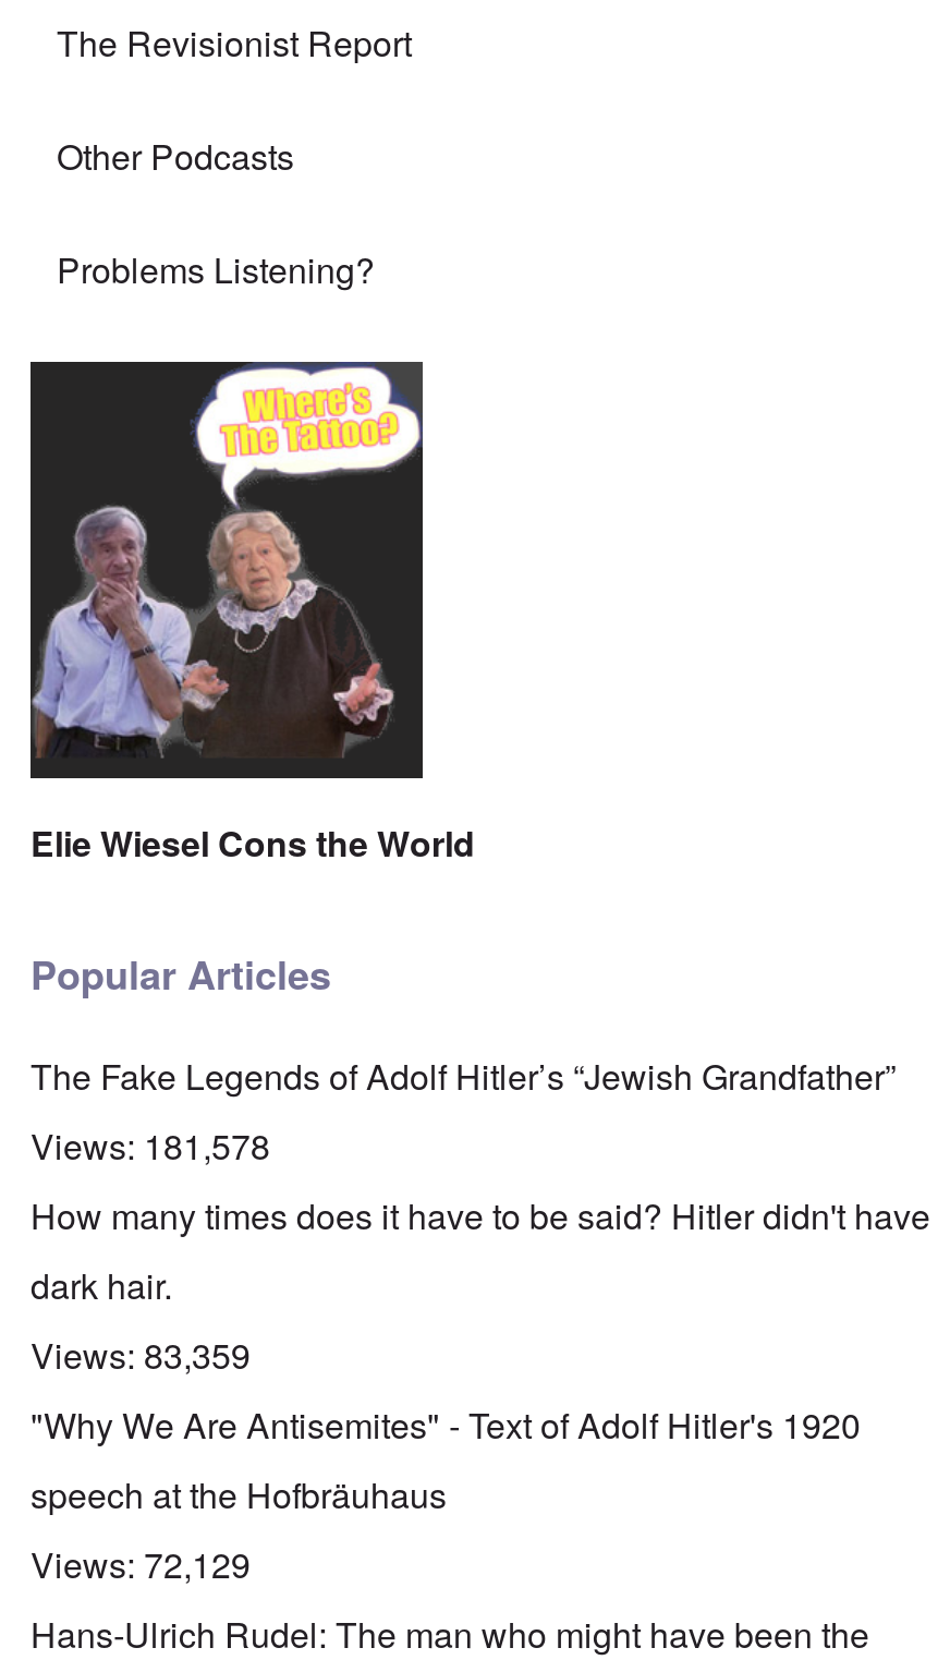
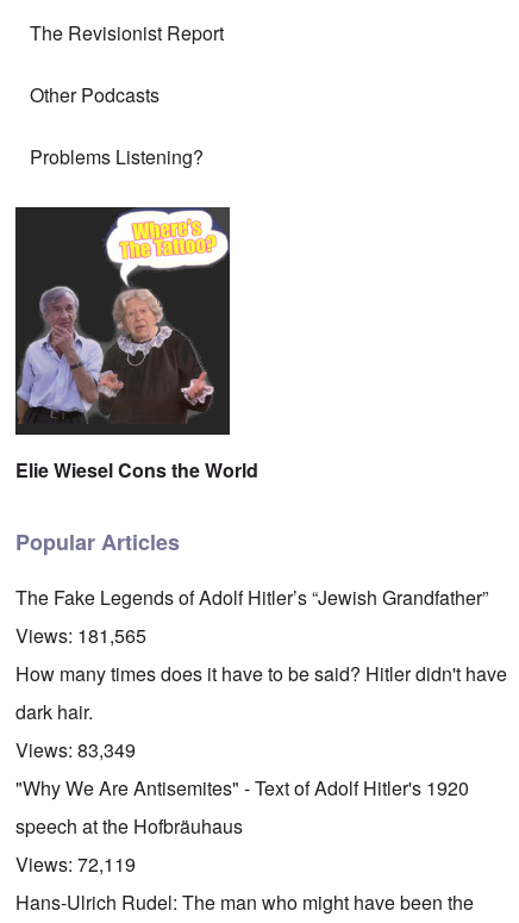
[31,1121,270,1171] Views: 181,578 -> [15,622,146,650] Views: 181,565
[31,1331,251,1381] Views: 83,359 -> [15,736,136,764] Views: 83,349
[31,1540,251,1590] Views: 72,129 -> [15,851,136,878] Views: 72,119

